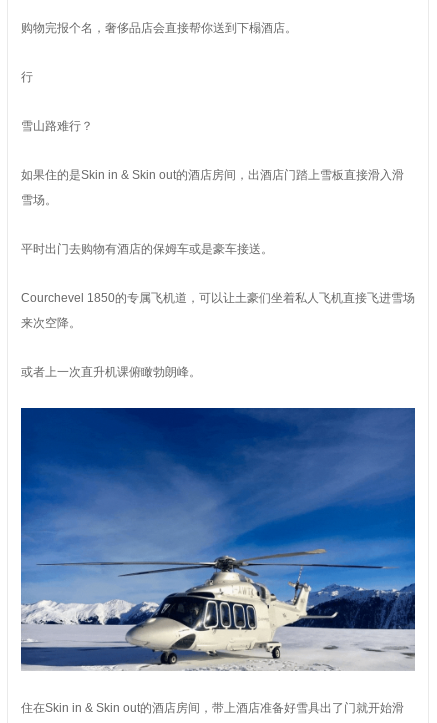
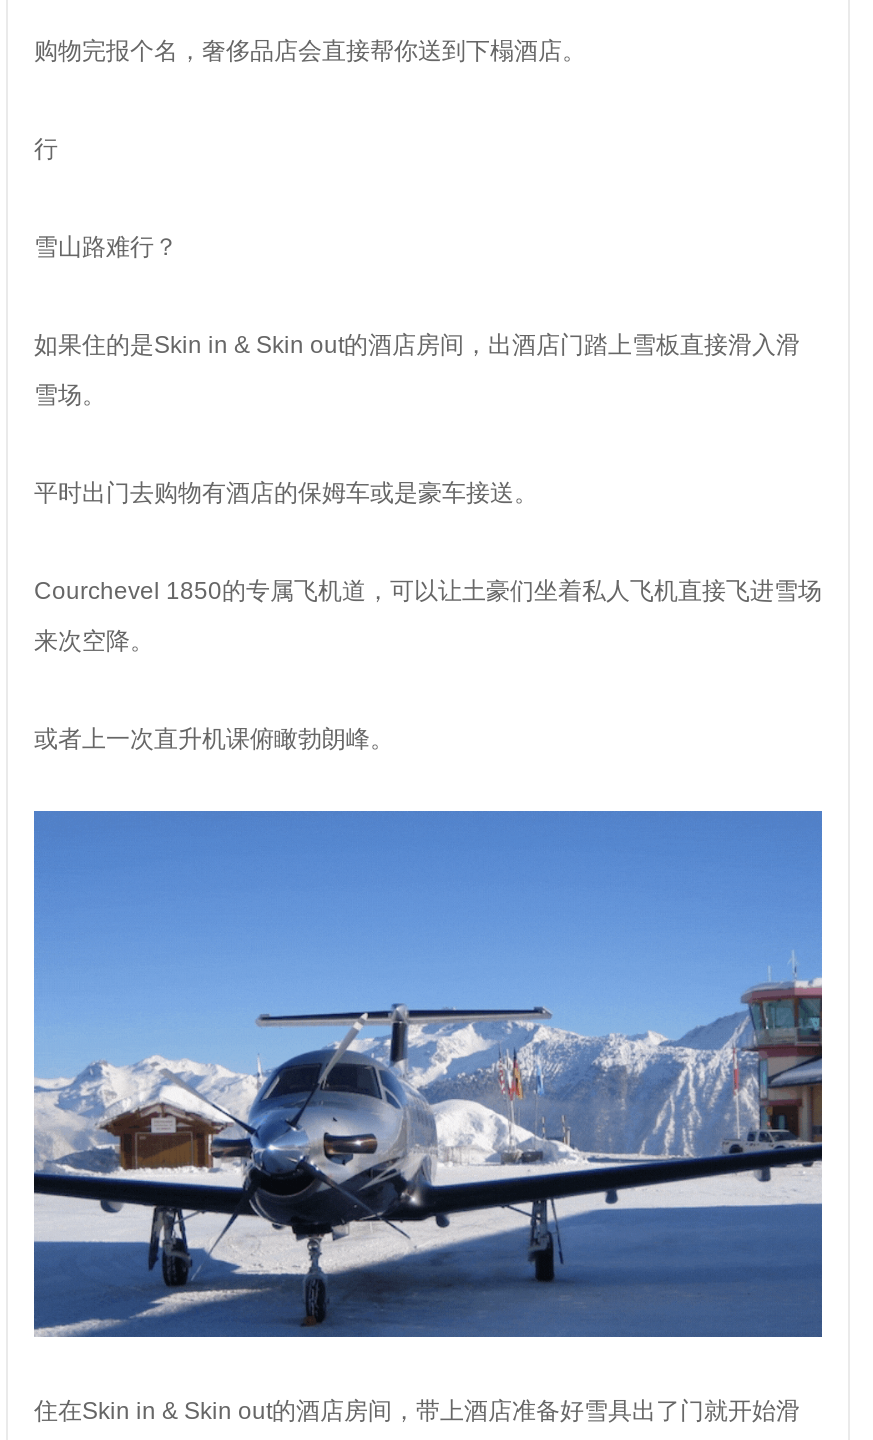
[21,408,416,671] [image] -> [32,809,824,1339] [image]

